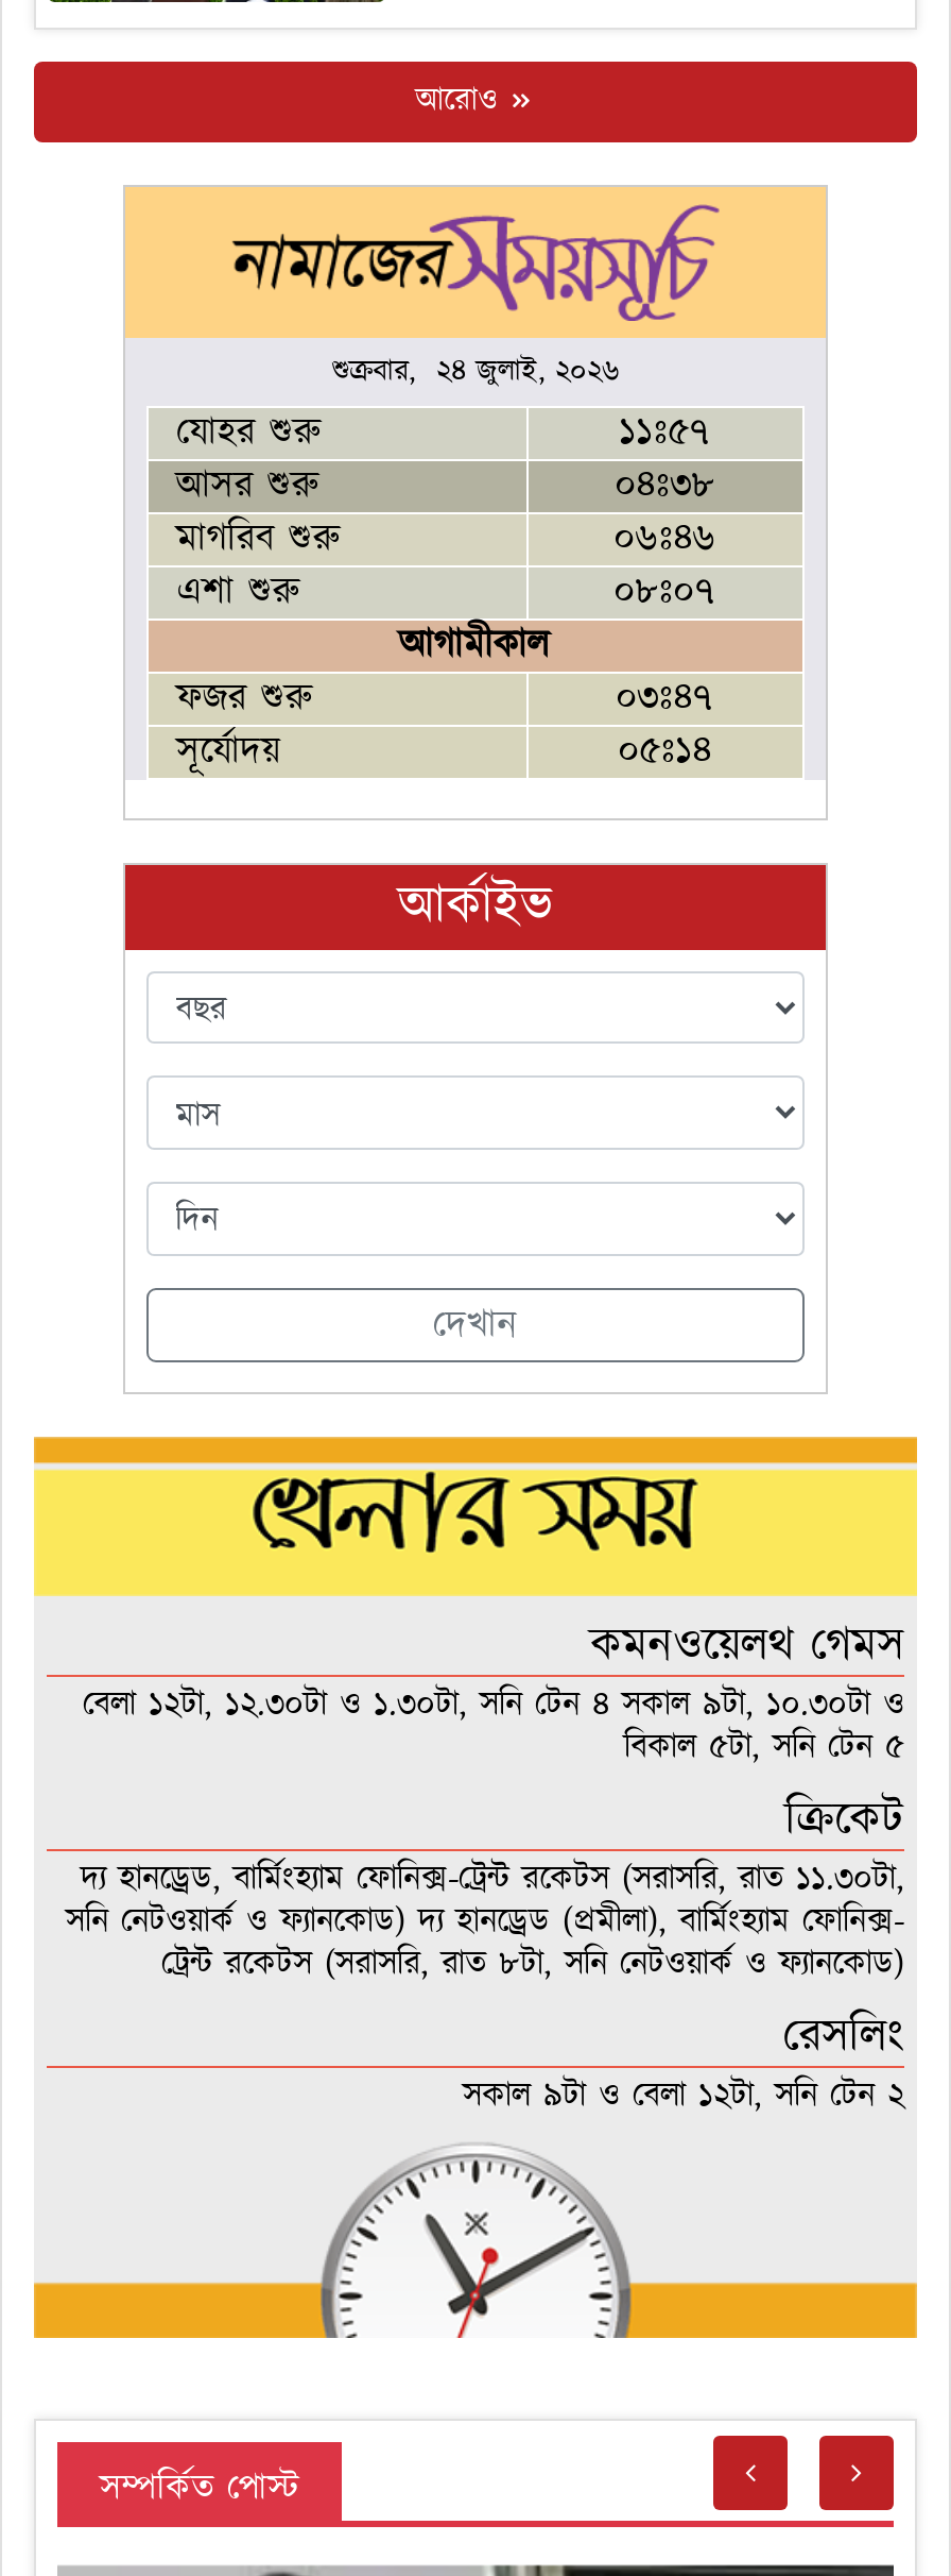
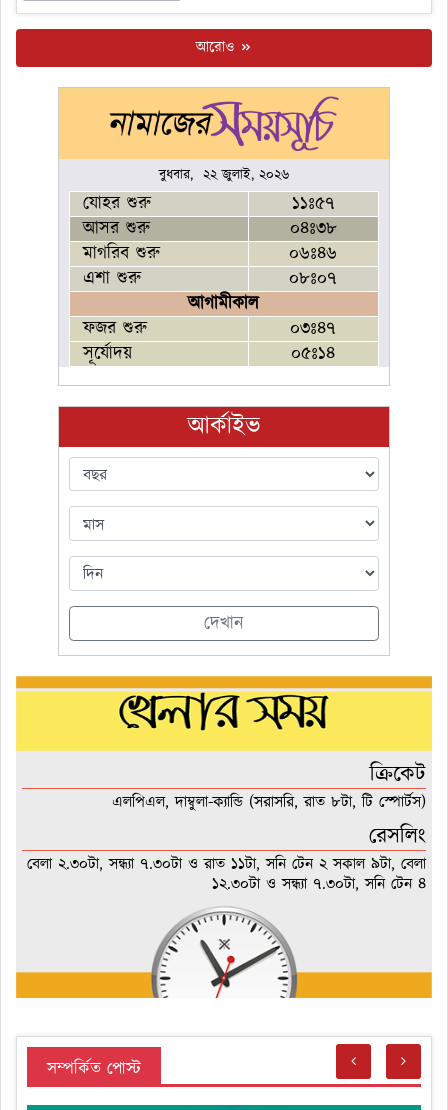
[332,350,619,393] শুক্রবার, ২৪ জুলাই, ২০২৬ -> [159,165,289,185] বুধবার, ২২ জুলাই, ২০২৬
[83,1613,904,1770] কমনওয়েলথ গেমস | বেলা ১২টা, ১২.৩০টা ও ১.৩০টা, সনি টেন ৪ সকাল ৯টা, ১০.৩০টা ও | বিকাল ৫টা, সনি টেন ৫ -> none
[66,1855,904,1987] দ্য হানড্রেড, বার্মিংহ্যাম ফোনিক্স-ট্রেন্ট রকেটস (সরাসরি, রাত ১১.৩০টা, | সনি নেটওয়ার্ক ও ফ্যানকোড) দ্য হানড্রেড (প্রমীলা), বার্মিংহ্যাম ফোনিক্স- | ট্রেন্ট রকেটস (সরাসরি, রাত ৮টা, সনি নেটওয়ার্ক ও ফ্যানকোড) -> [112,791,426,813] এলপিএল, দাম্বুলা-ক্যান্ডি (সরাসরি, রাত ৮টা, টি স্পোর্টস)
moved [783,2004,904,2070] -> [369,821,426,852]: রেসলিং
[463,2072,904,2118] সকাল ৯টা ও বেলা ১২টা, সনি টেন ২ -> [27,853,426,895] বেলা ২.৩০টা, সন্ধ্যা ৭.৩০টা ও রাত ১১টা, সনি টেন ২ সকাল ৯টা, বেলা | ১২.৩০টা ও সন্ধ্যা ৭.৩০টা, সনি টেন ৪

